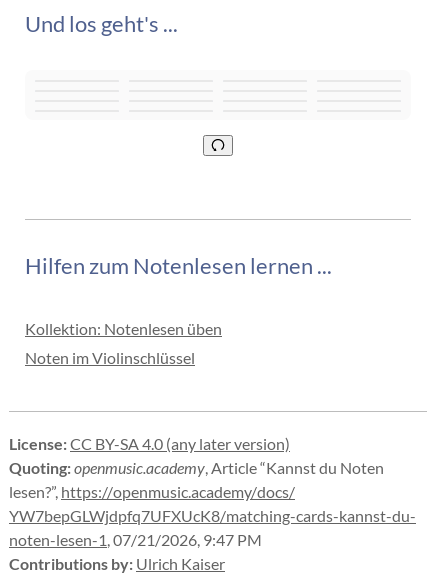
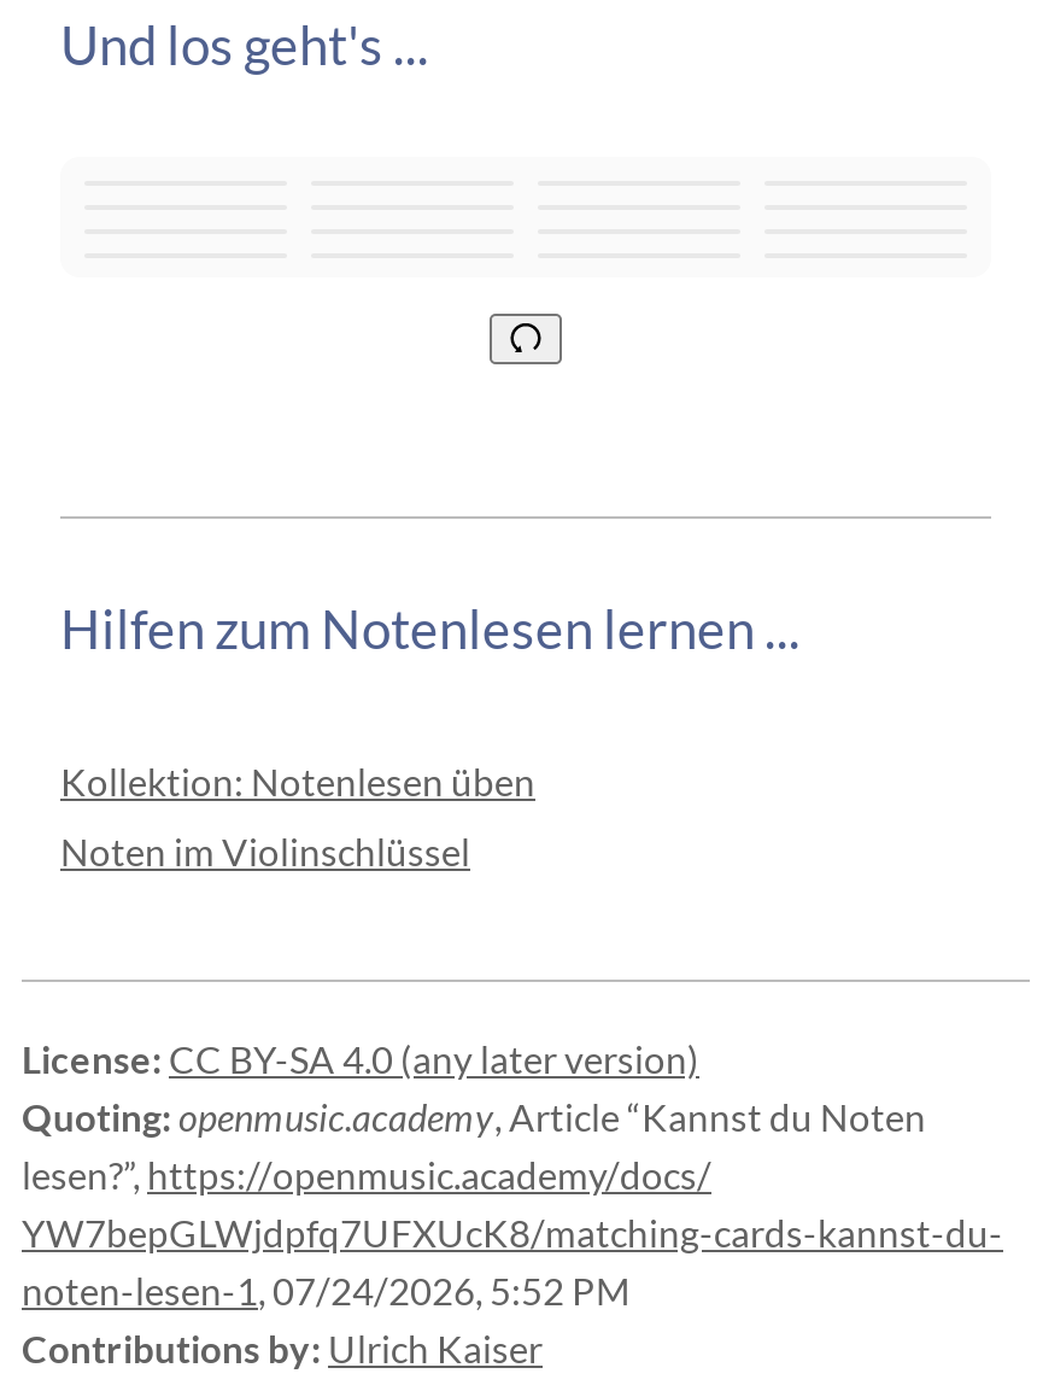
[9,531,262,549] noten-lesen-1, 07/21/2026, 9:47 PM -> [22,1269,632,1313] noten-lesen-1, 07/24/2026, 5:52 PM

